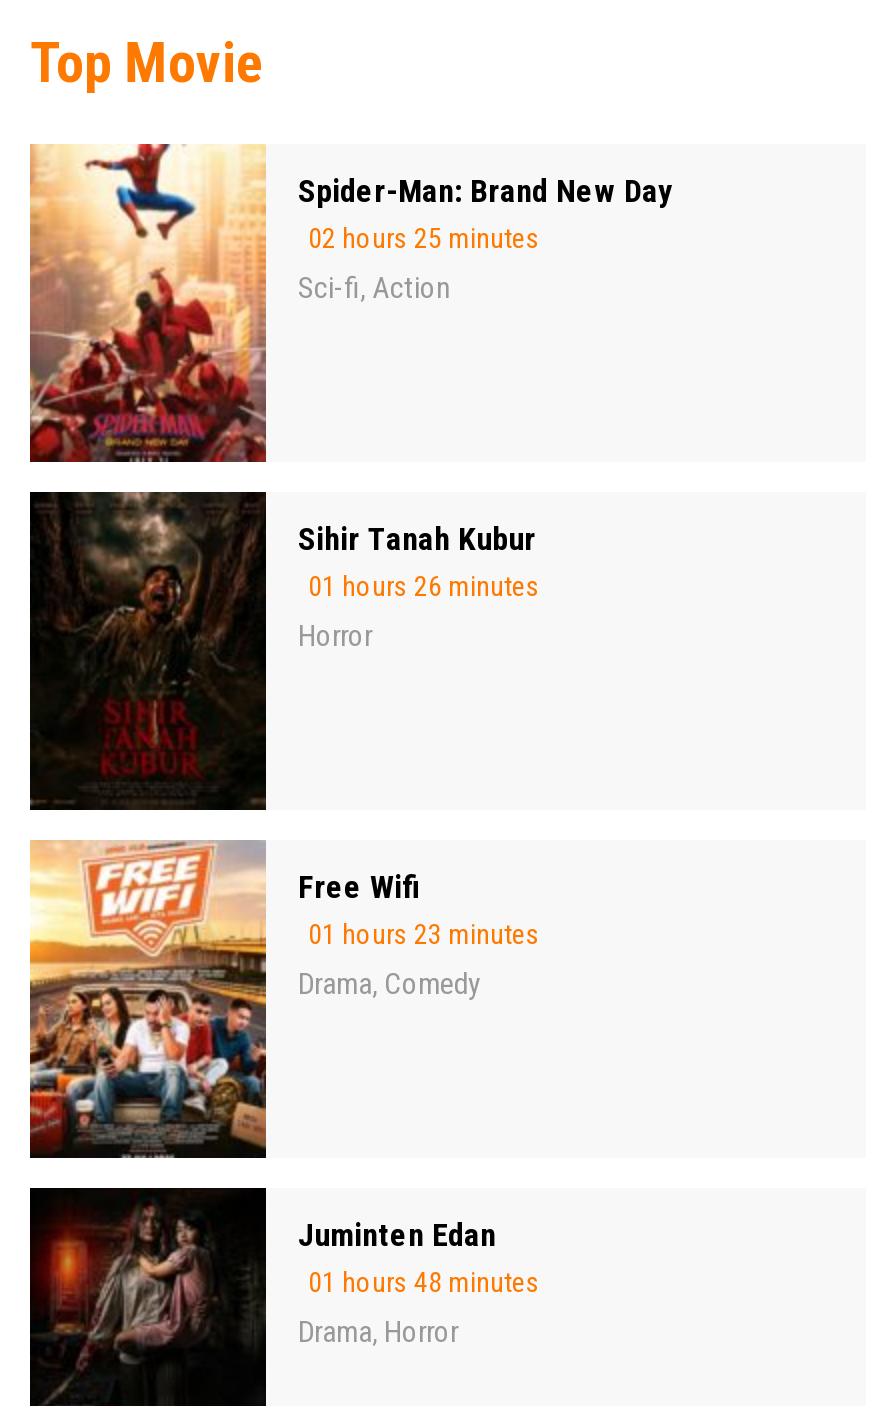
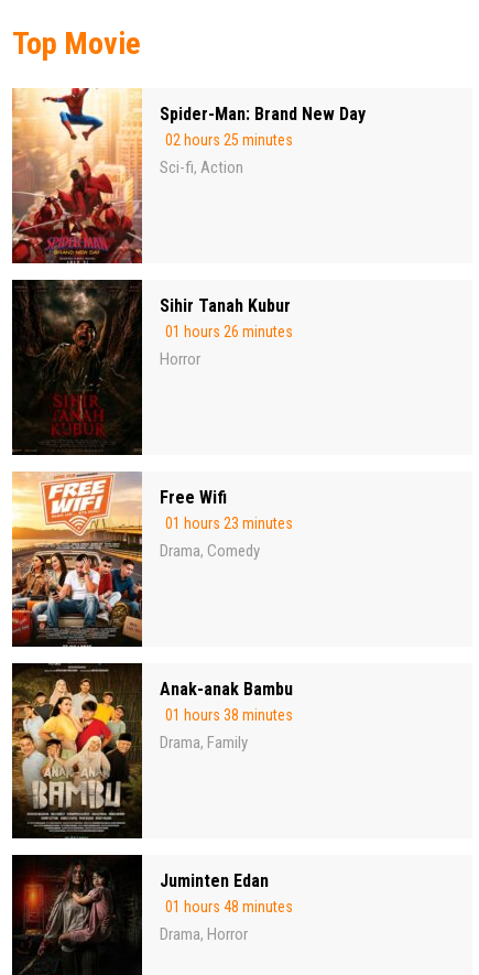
none -> [11,663,293,838] [image] | Anak-anak Bambu | 01 hours 38 minutes | Drama, Family

